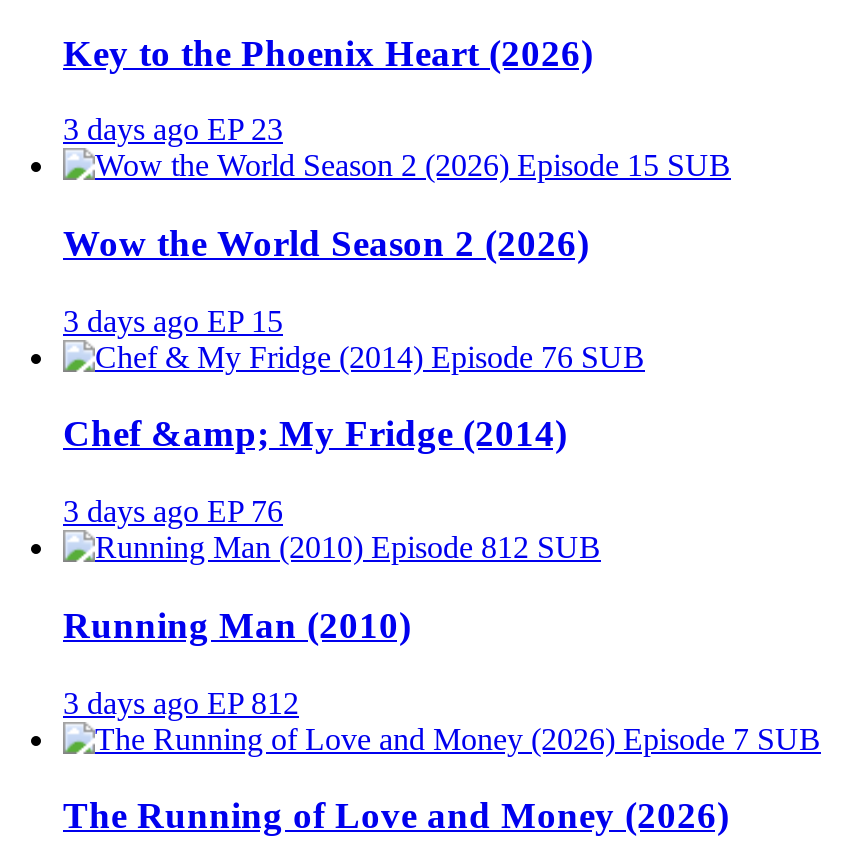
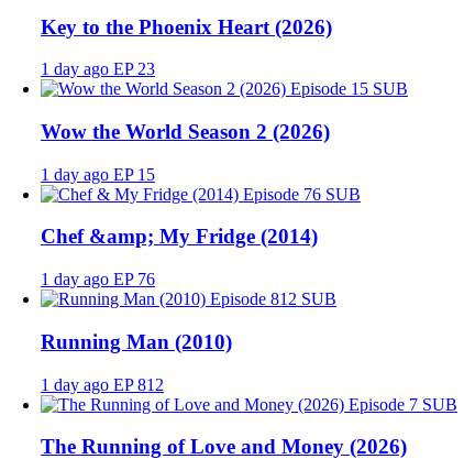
[63,112,283,146] 3 days ago EP 23 -> [41,60,155,78] 1 day ago EP 23
[63,303,283,337] 3 days ago EP 15 -> [41,165,155,183] 1 day ago EP 15
[63,494,283,528] 3 days ago EP 76 -> [41,270,155,288] 1 day ago EP 76
[63,685,299,719] 3 days ago EP 812 -> [41,375,164,394] 1 day ago EP 812

